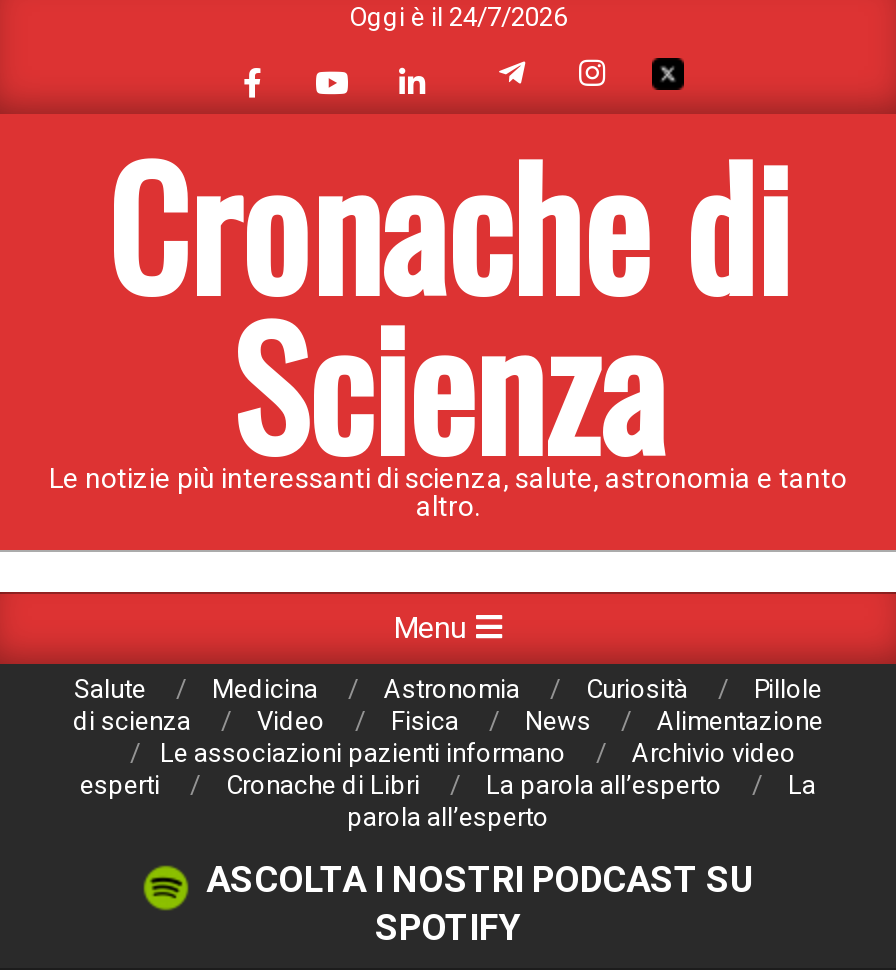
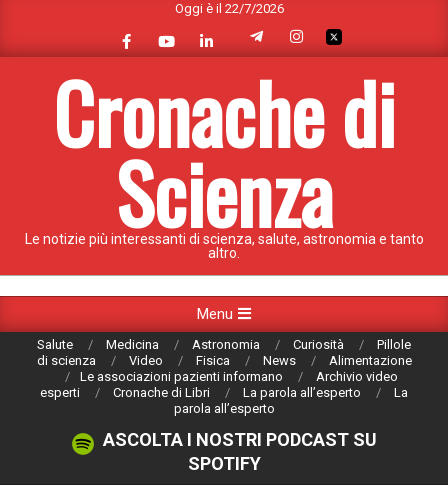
[349,1,567,31] Oggi è il 24/7/2026 -> [174,1,283,16] Oggi è il 22/7/2026

